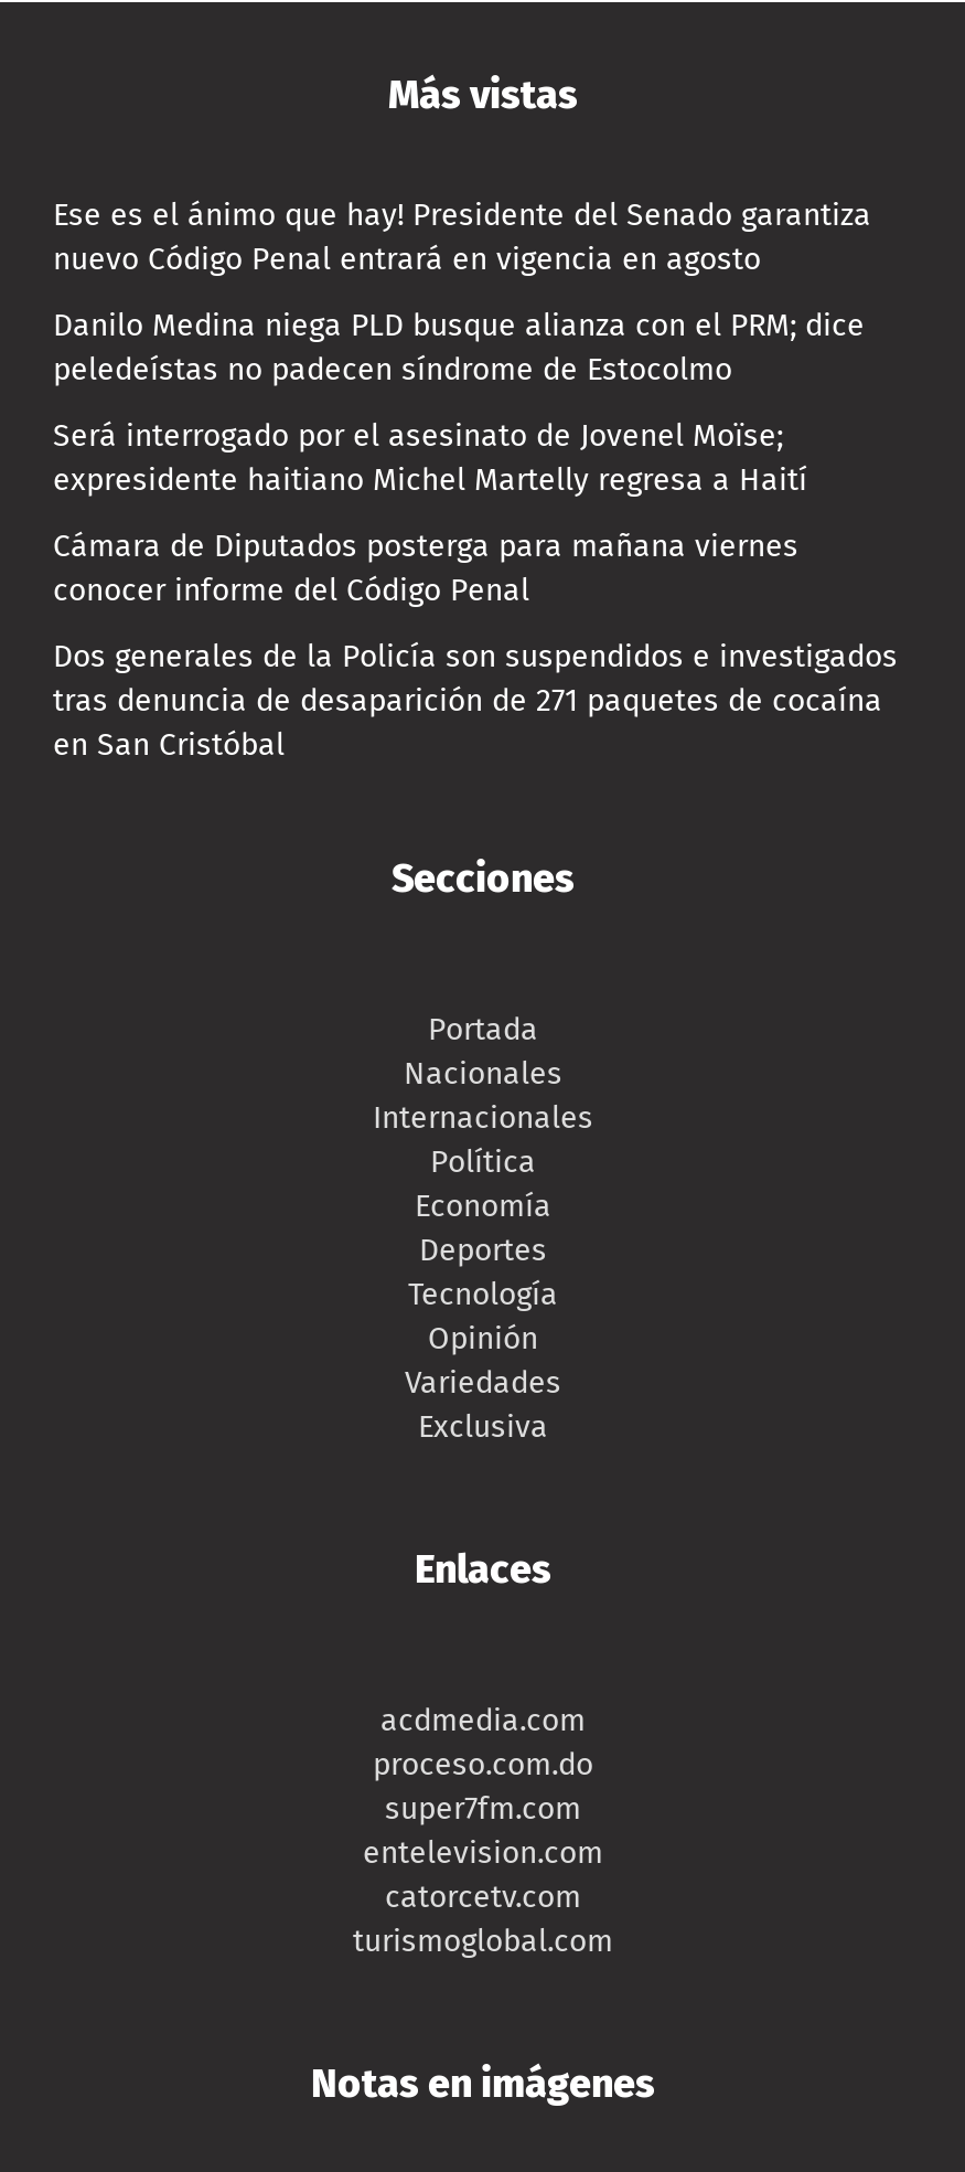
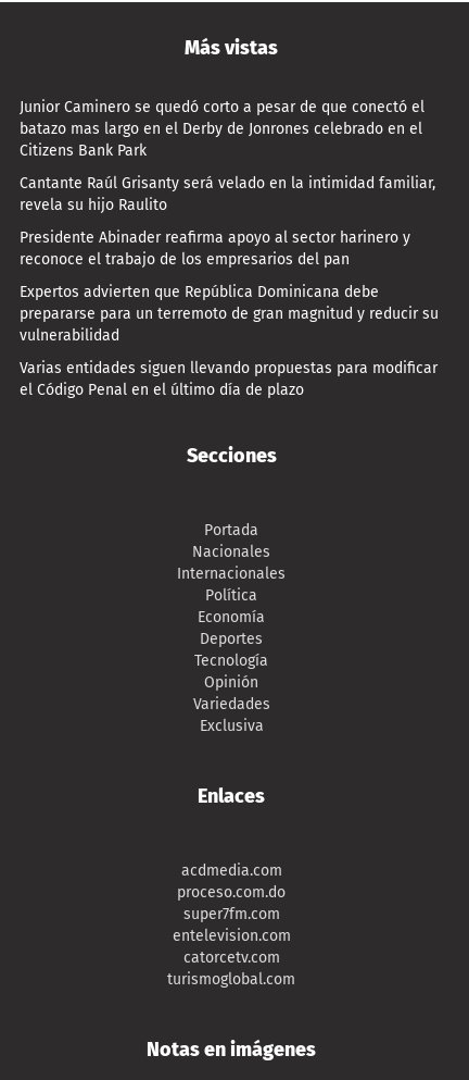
[53,197,871,279] Ese es el ánimo que hay! Presidente del Senado garantiza | nuevo Código Penal entrará en vigencia en agosto -> [20,98,424,160] Junior Caminero se quedó corto a pesar de que conectó el | batazo mas largo en el Derby de Jonrones celebrado en el | Citizens Bank Park
[53,308,865,389] Danilo Medina niega PLD busque alianza con el PRM; dice | peledeístas no padecen síndrome de Estocolmo -> [20,174,435,215] Cantante Raúl Grisanty será velado en la intimidad familiar, | revela su hijo Raulito
[53,418,807,500] Será interrogado por el asesinato de Jovenel Moïse; | expresidente haitiano Michel Martelly regresa a Haití -> [20,229,410,269] Presidente Abinader reafirma apoyo al sector harinero y | reconoce el trabajo de los empresarios del pan
[53,528,798,610] Cámara de Diputados posterga para mañana viernes | conocer informe del Código Penal -> [20,283,439,345] Expertos advierten que República Dominicana debe | prepararse para un terremoto de gran magnitud y reducir su | vulnerabilidad
[53,639,898,765] Dos generales de la Policía son suspendidos e investigados | tras denuncia de desaparición de 271 paquetes de cocaína | en San Cristóbal -> [20,359,438,400] Varias entidades siguen llevando propuestas para modificar | el Código Penal en el último día de plazo

